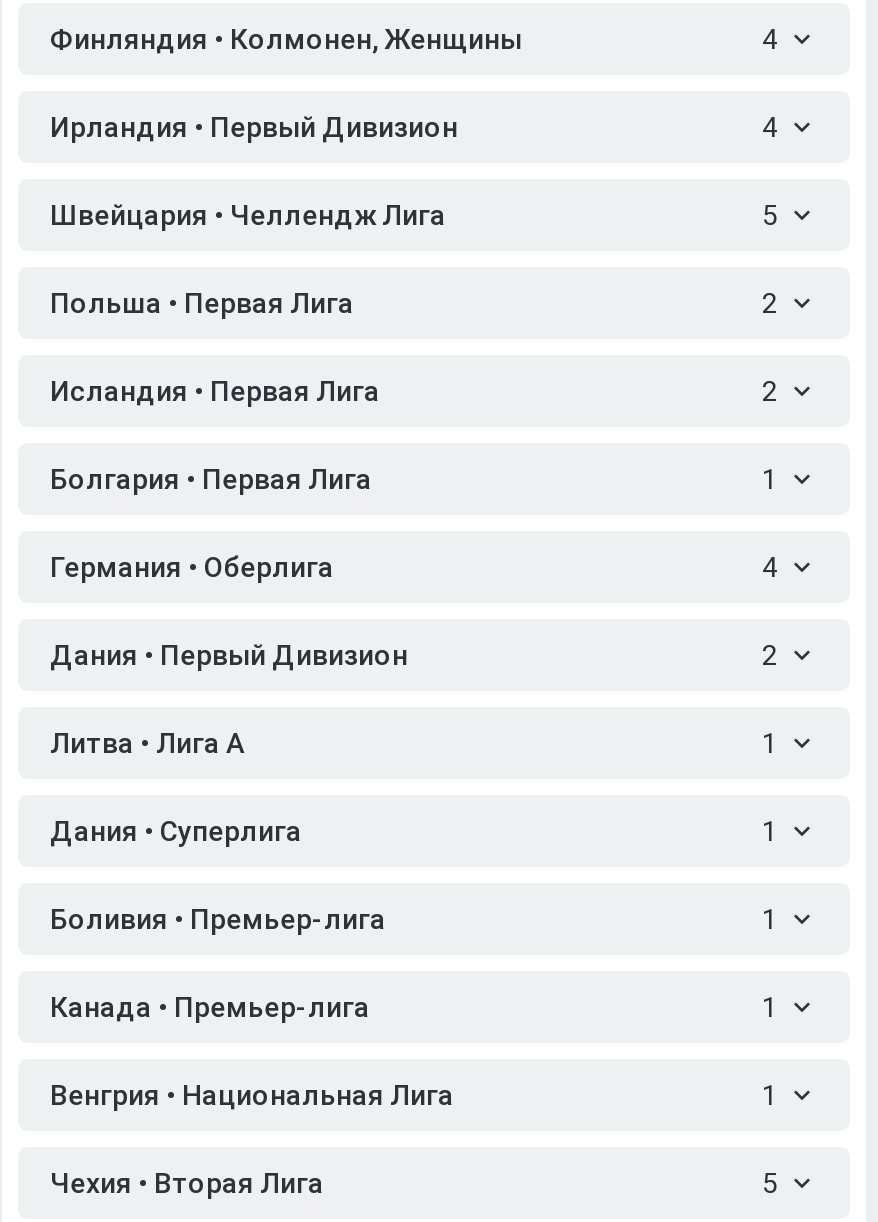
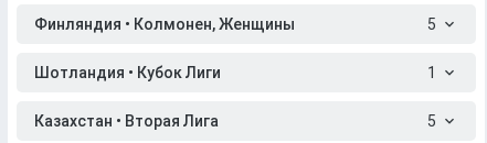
[50,23,778,231] 4 | Ирландия • Первый Дивизион | 4 | Швейцария • Челлендж Лига -> none
[50,287,778,495] Польша • Первая Лига | 2 | Исландия • Первая Лига | 2 | Болгария • Первая Лига -> [34,64,221,81] Шотландия • Кубок Лиги
[50,551,778,1199] Германия • Оберлига | 4 | Дания • Первый Дивизион | 2 | Литва • Лига A | 1 | Дания • Суперлига | 1 | Боливия • Премьер-лига | 1 | Канада • Премьер-лига | 1 | Венгрия • Национальная Лига | 1 | Чехия • Вторая Лига -> [34,112,219,130] Казахстан • Вторая Лига

